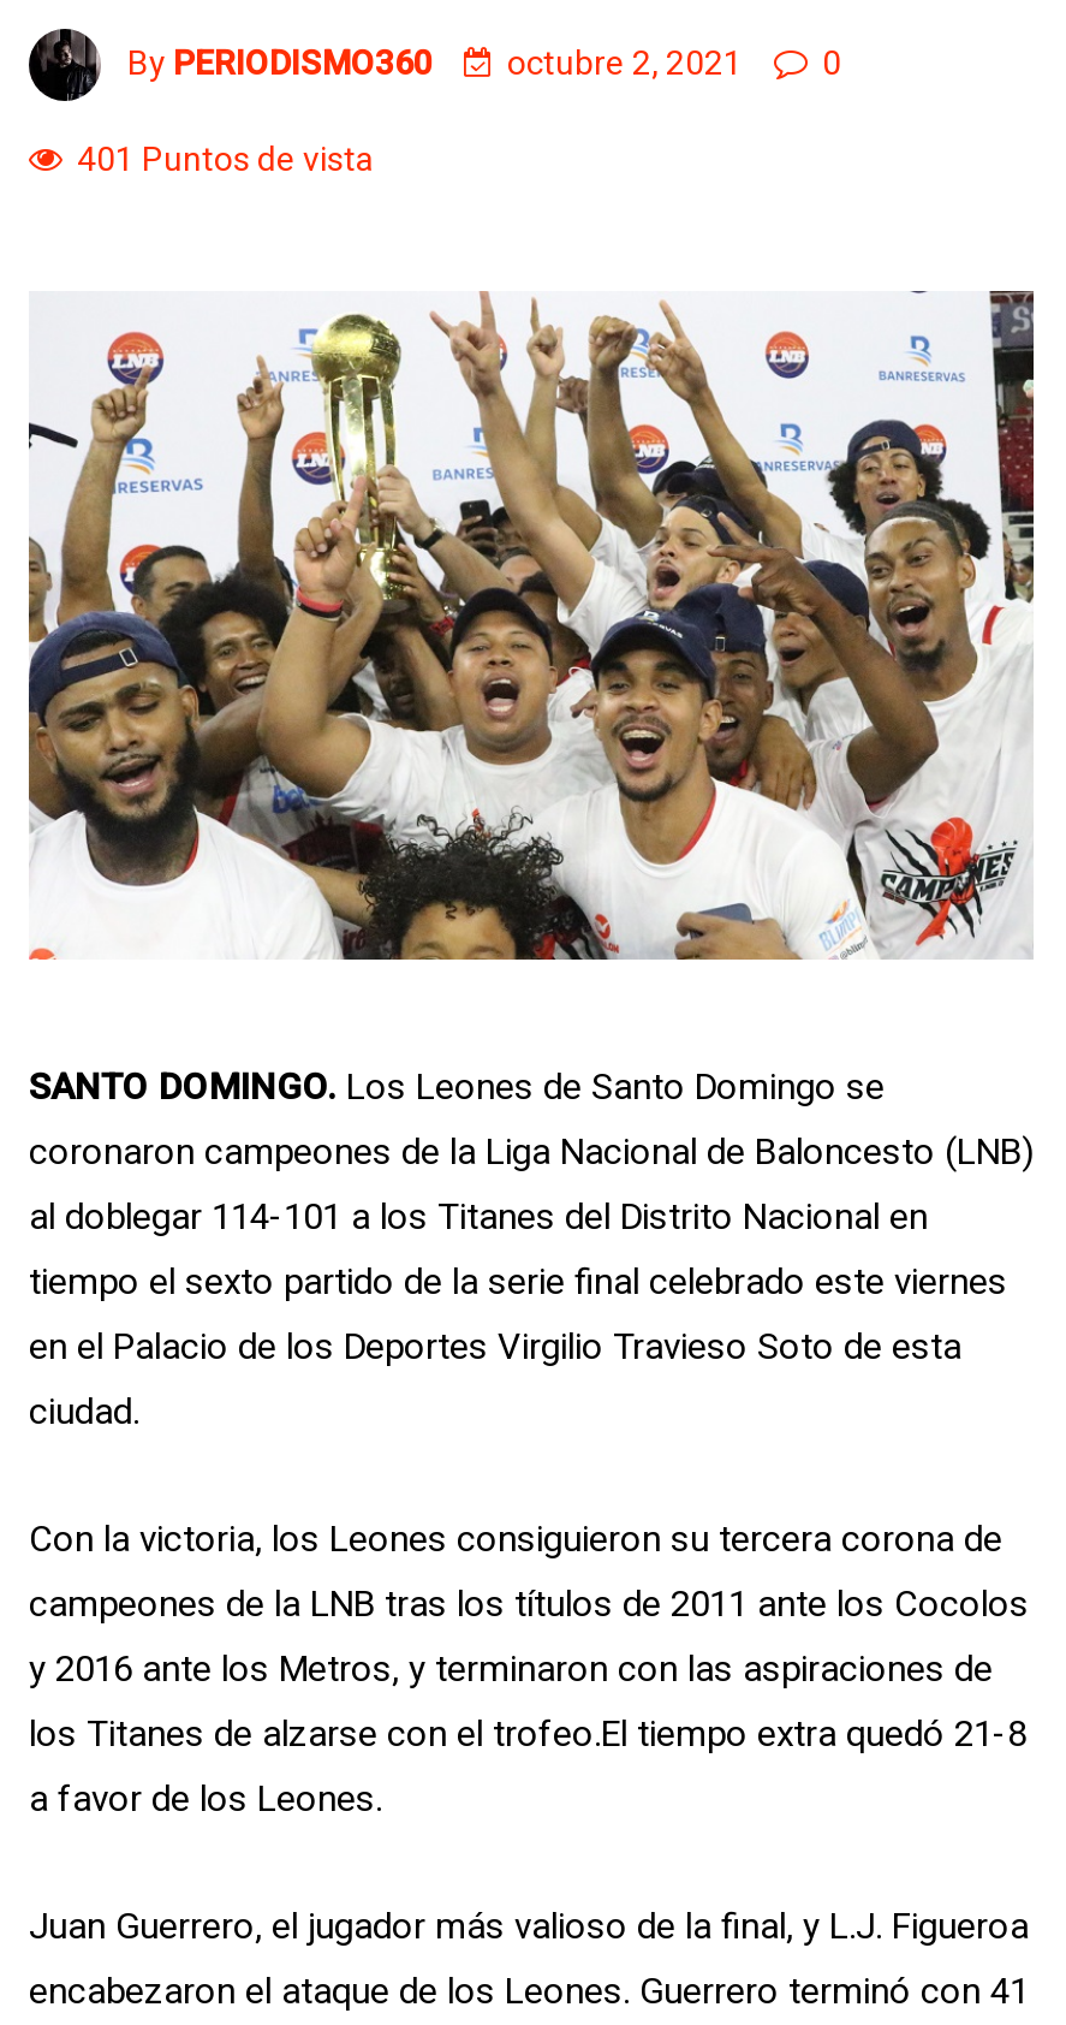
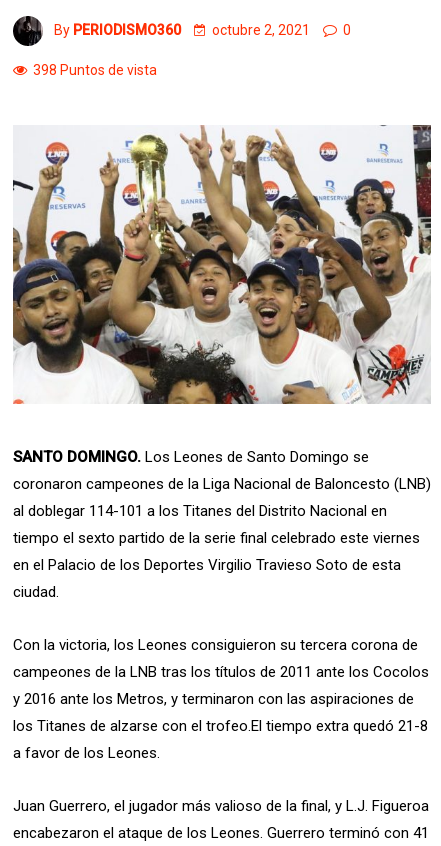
[70,139,375,178] 401 Puntos de vista -> [30,62,157,78] 398 Puntos de vista

